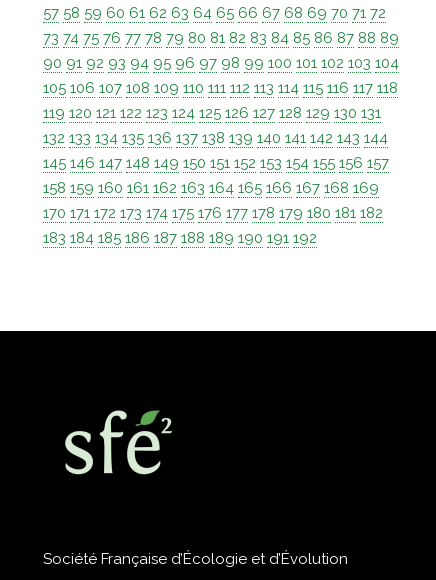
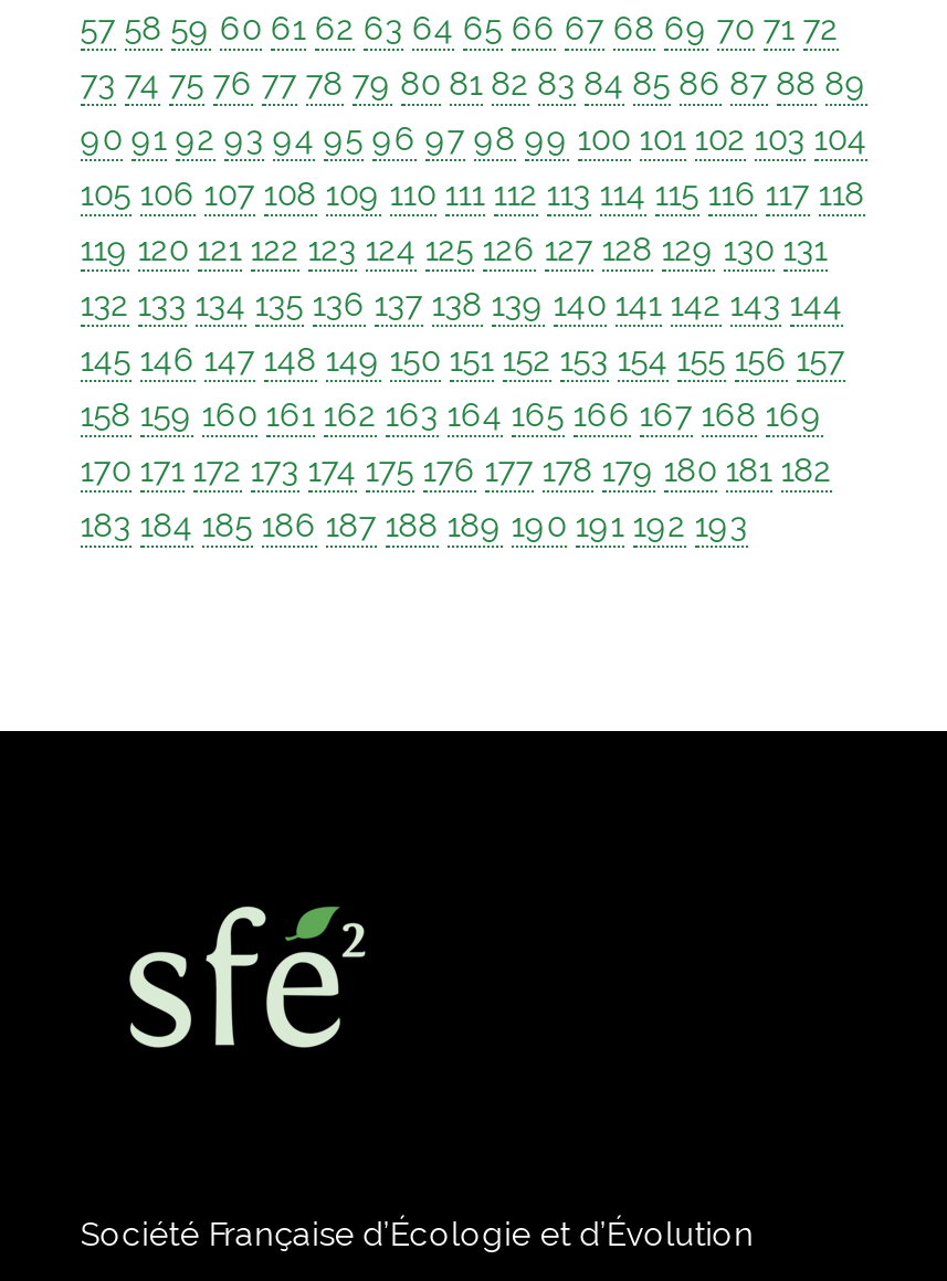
[43,229,317,247] 183 184 185 186 187 188 189 190 191 192 -> [80,506,748,546] 183 184 185 186 187 188 189 190 191 192 193

